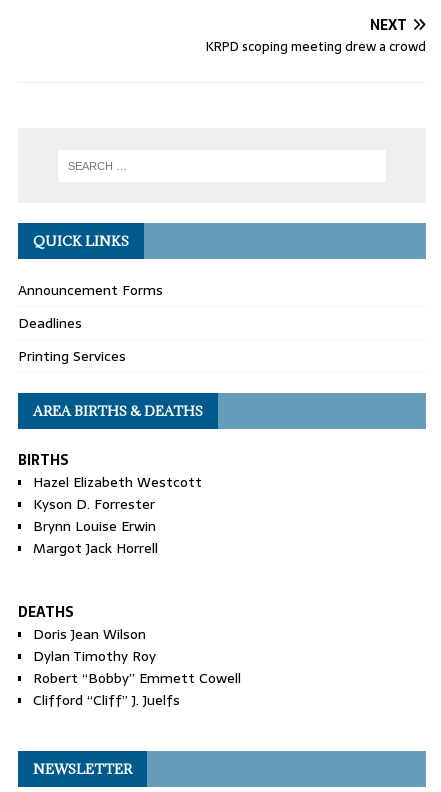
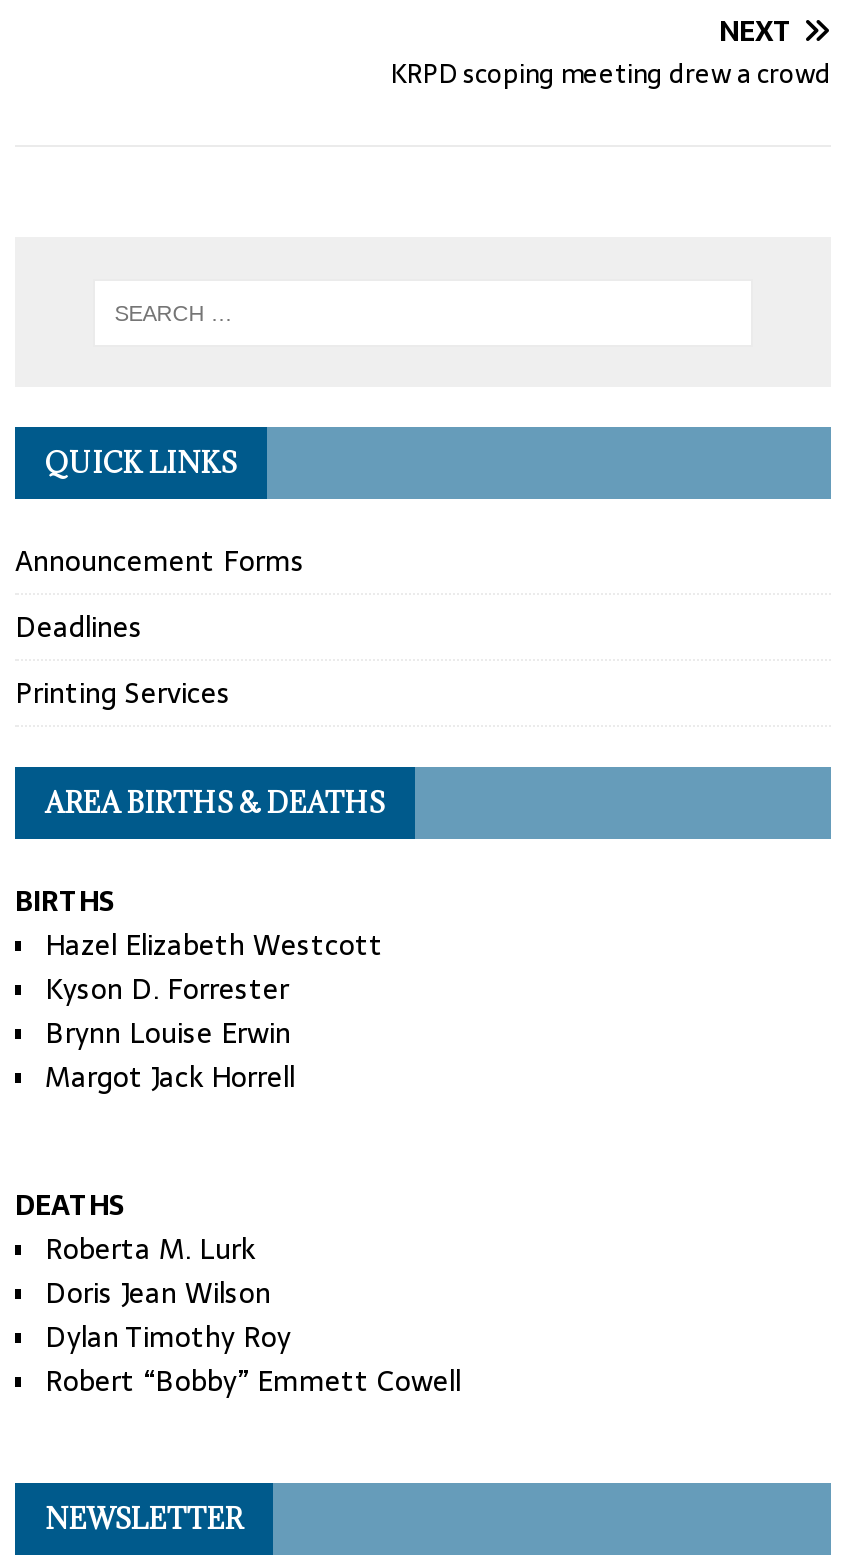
none -> [45,1227,255,1271] Roberta M. Lurk
moved [33,623,241,689] -> [45,1271,461,1403]: Doris Jean Wilson | Dylan Timothy Roy | Robert “Bobby” Emmett Cowell
[33,689,180,711] Clifford “Cliff” J. Juelfs -> none

